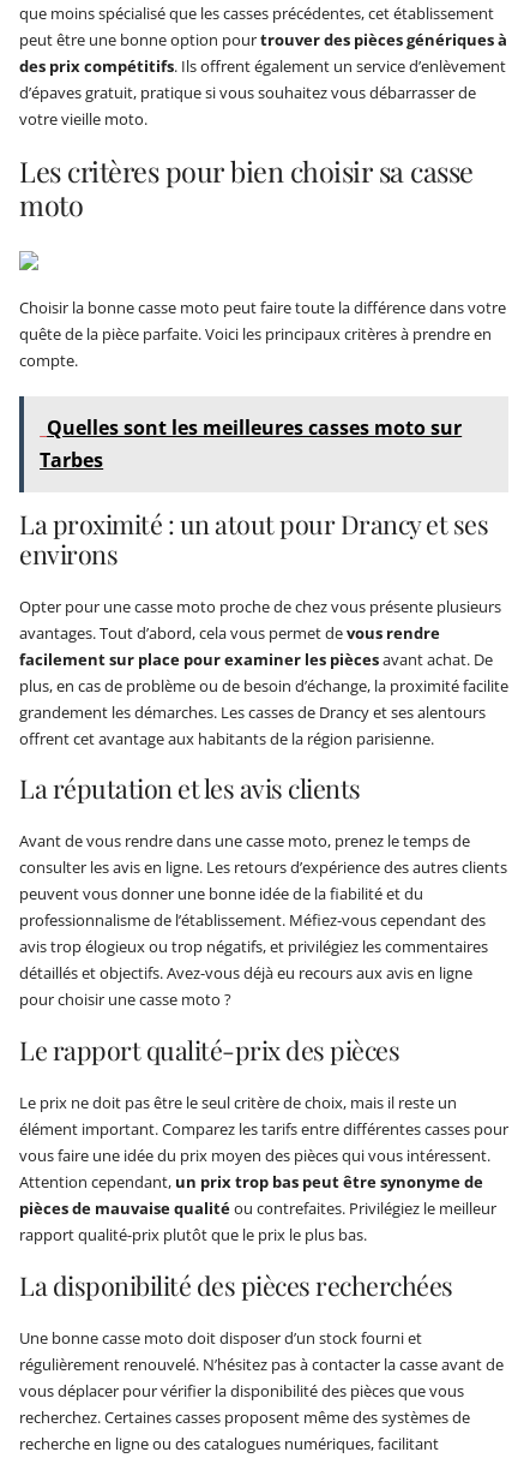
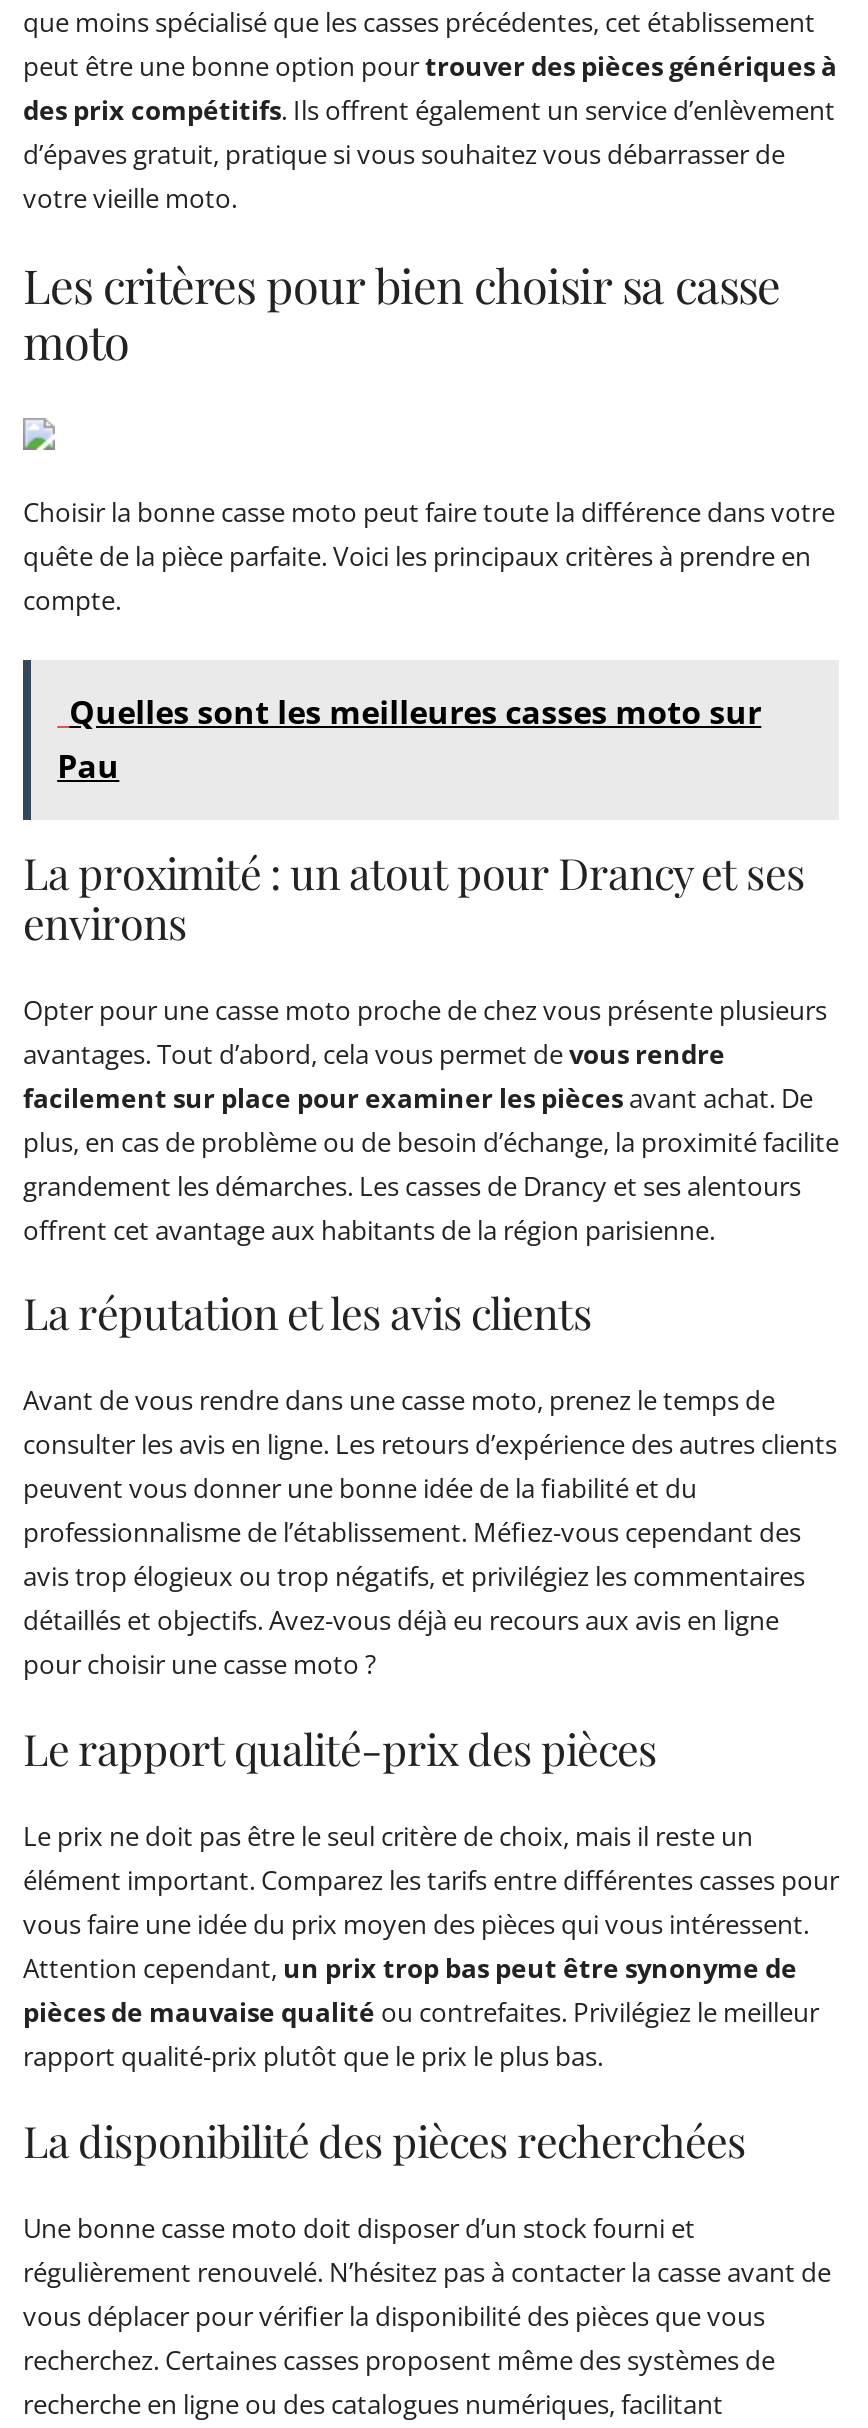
[40,447,103,474] Tarbes -> [57,745,119,789] Pau

